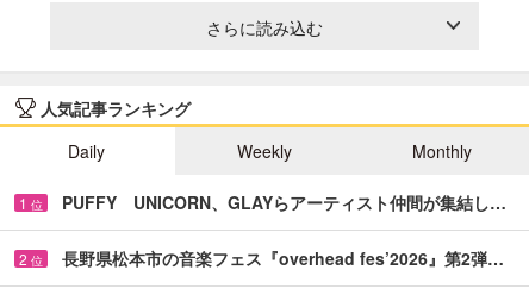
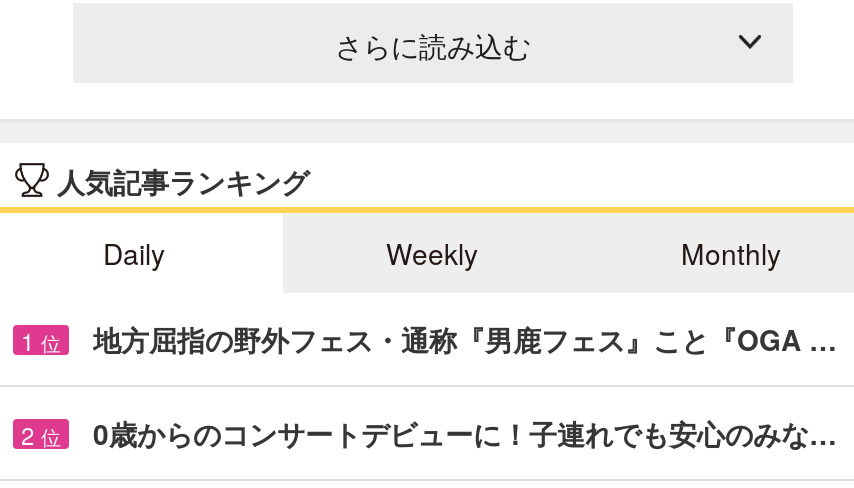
[62,190,506,214] PUFFY UNICORN、GLAYらアーティスト仲間が集結し… -> [93,319,837,359] 地方屈指の野外フェス・通称『男鹿フェス』こと『OGA …
[62,246,504,270] 長野県松本市の音楽フェス『overhead fes’2026』第2弾… -> [93,413,837,453] 0歳からのコンサートデビューに！子連れでも安心のみな…

